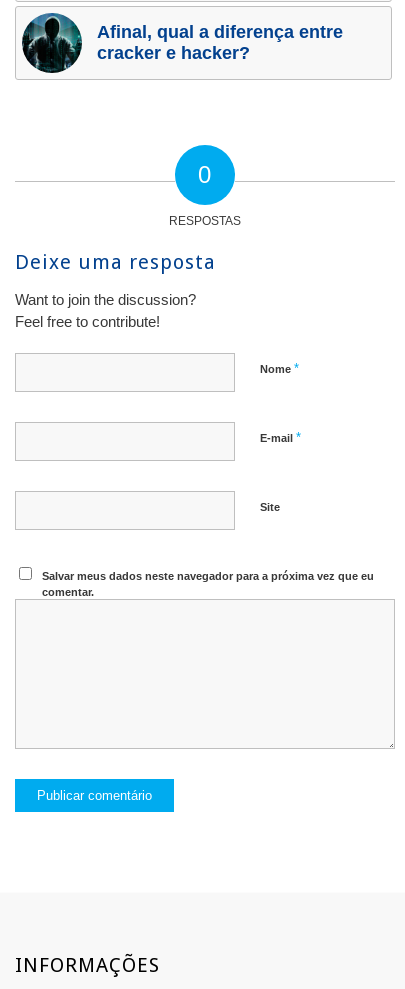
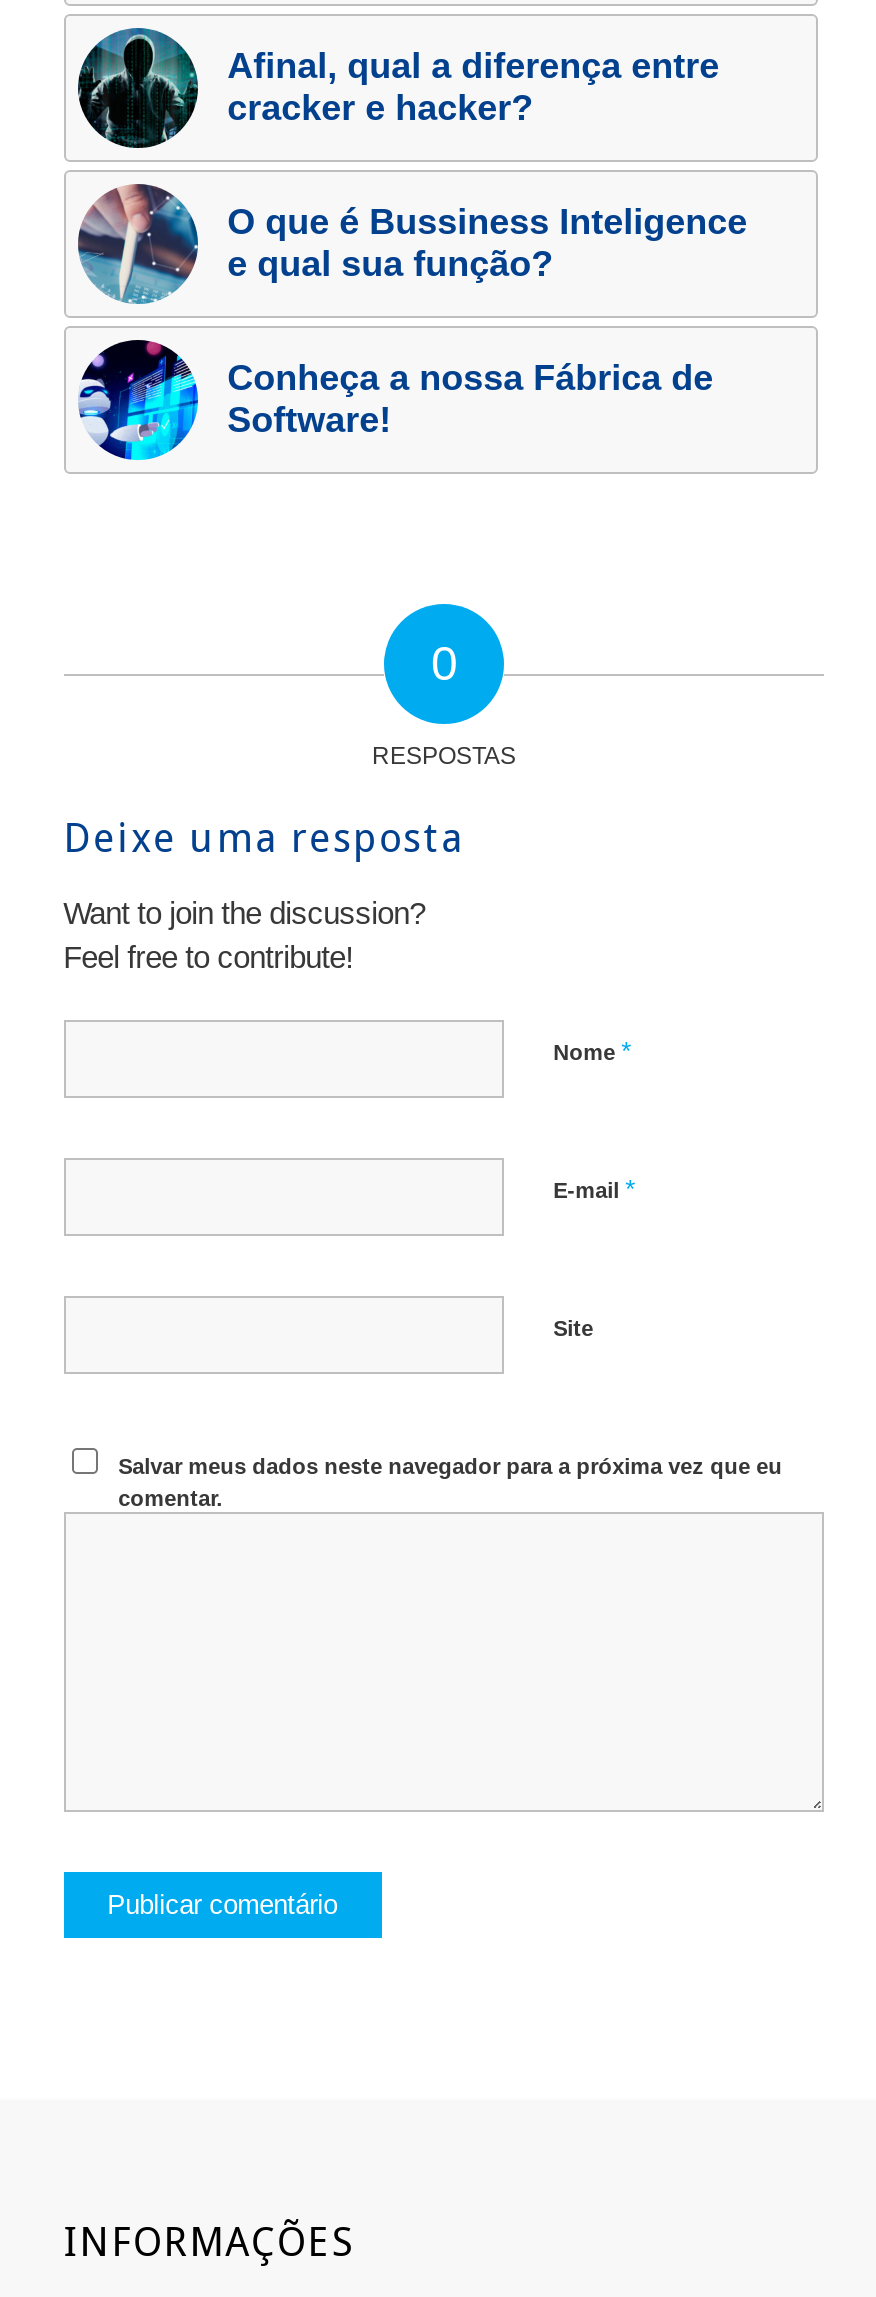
none -> [78,184,747,439] [image] | O que é Bussiness Inteligence | e qual sua função? | Conheça a nossa Fábrica de | Software!
none -> [78,338,198,462] [image]

